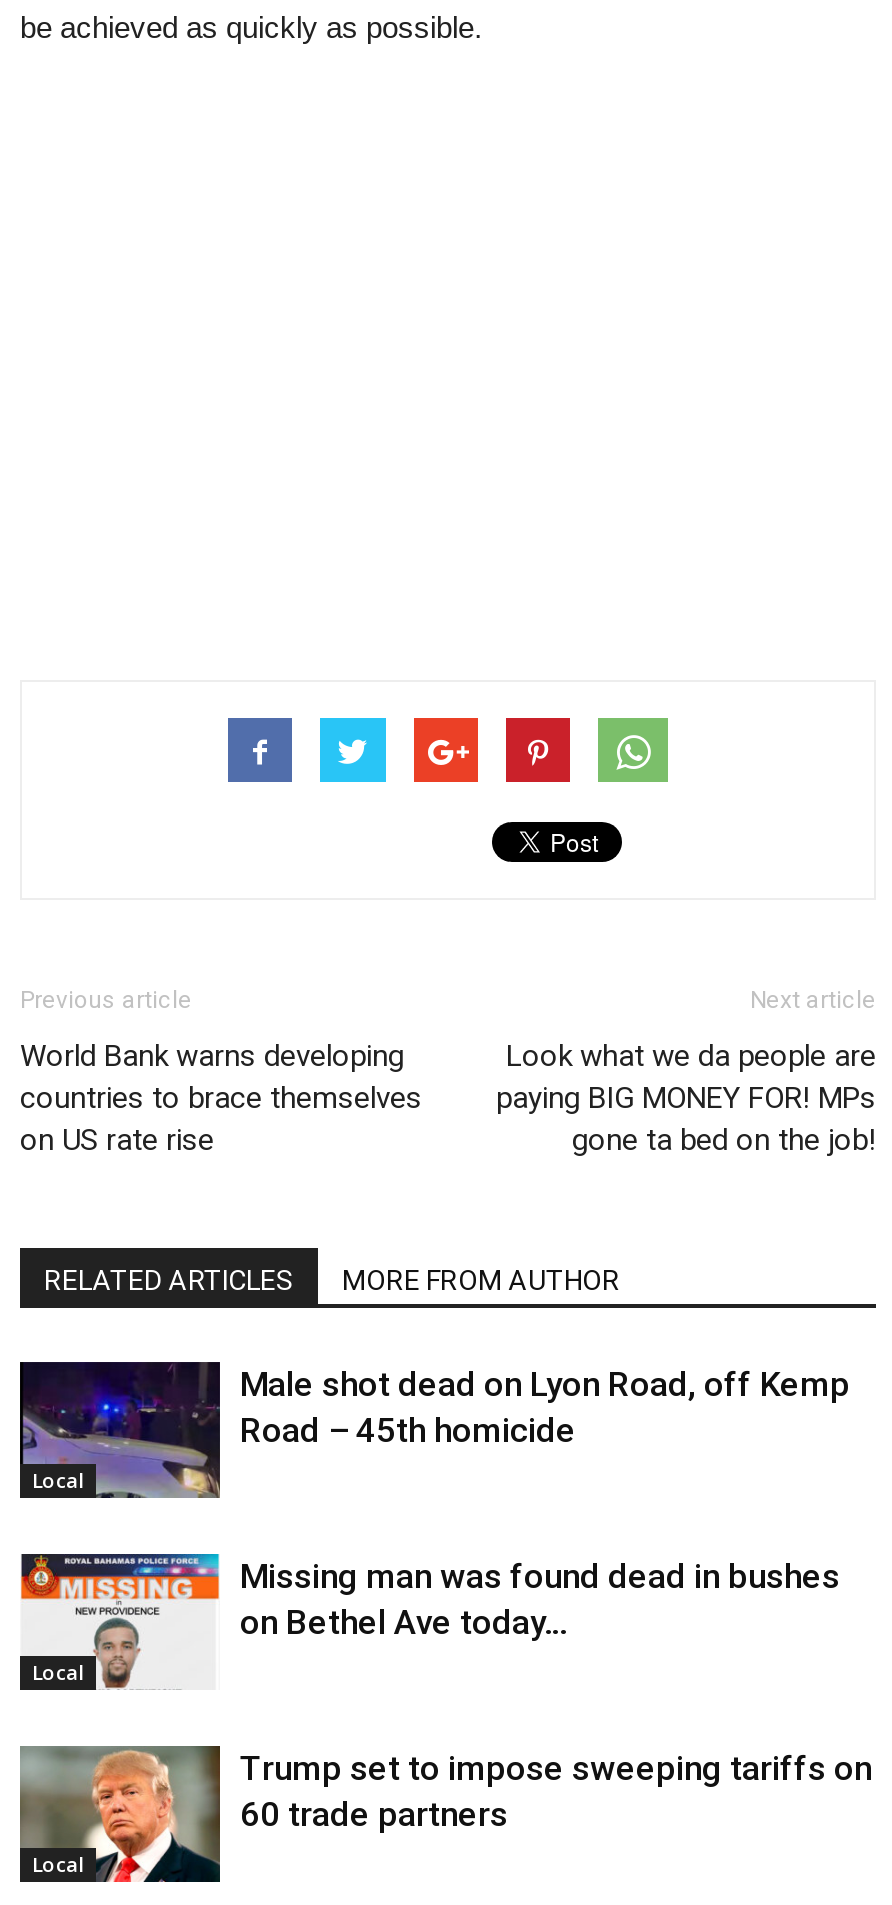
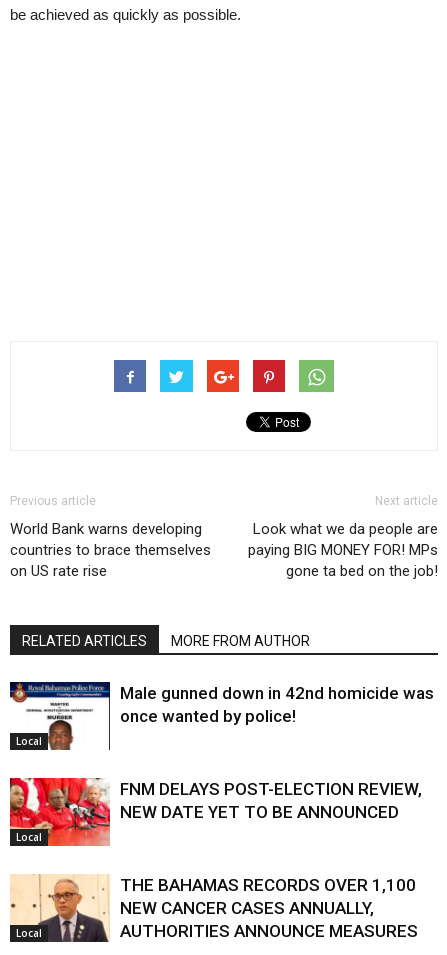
[18,1362,850,1500] [image] | Male shot dead on Lyon Road, off Kemp | Road – 45th homicide -> [9,682,434,750] [image] | Male gunned down in 42nd homicide was | once wanted by police!
[20,1552,840,1690] [image] | Missing man was found dead in bushes | on Bethel Ave today… -> [9,777,422,847] [image] | FNM DELAYS POST-ELECTION REVIEW, | NEW DATE YET TO BE ANNOUNCED
[18,1744,872,1884] [image] | Trump set to impose sweeping tariffs on | 60 trade partners -> [10,874,418,943] [image] | THE BAHAMAS RECORDS OVER 1,100 | NEW CANCER CASES ANNUALLY, | AUTHORITIES ANNOUNCE MEASURES

